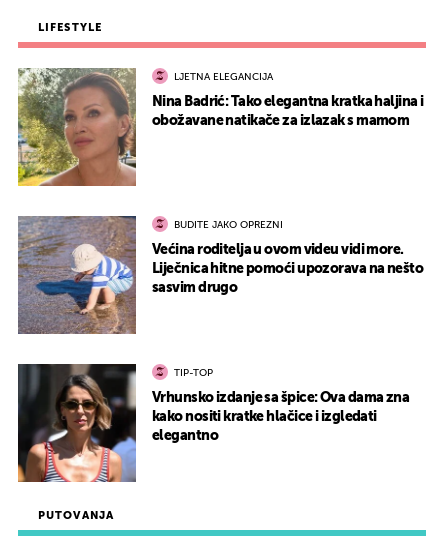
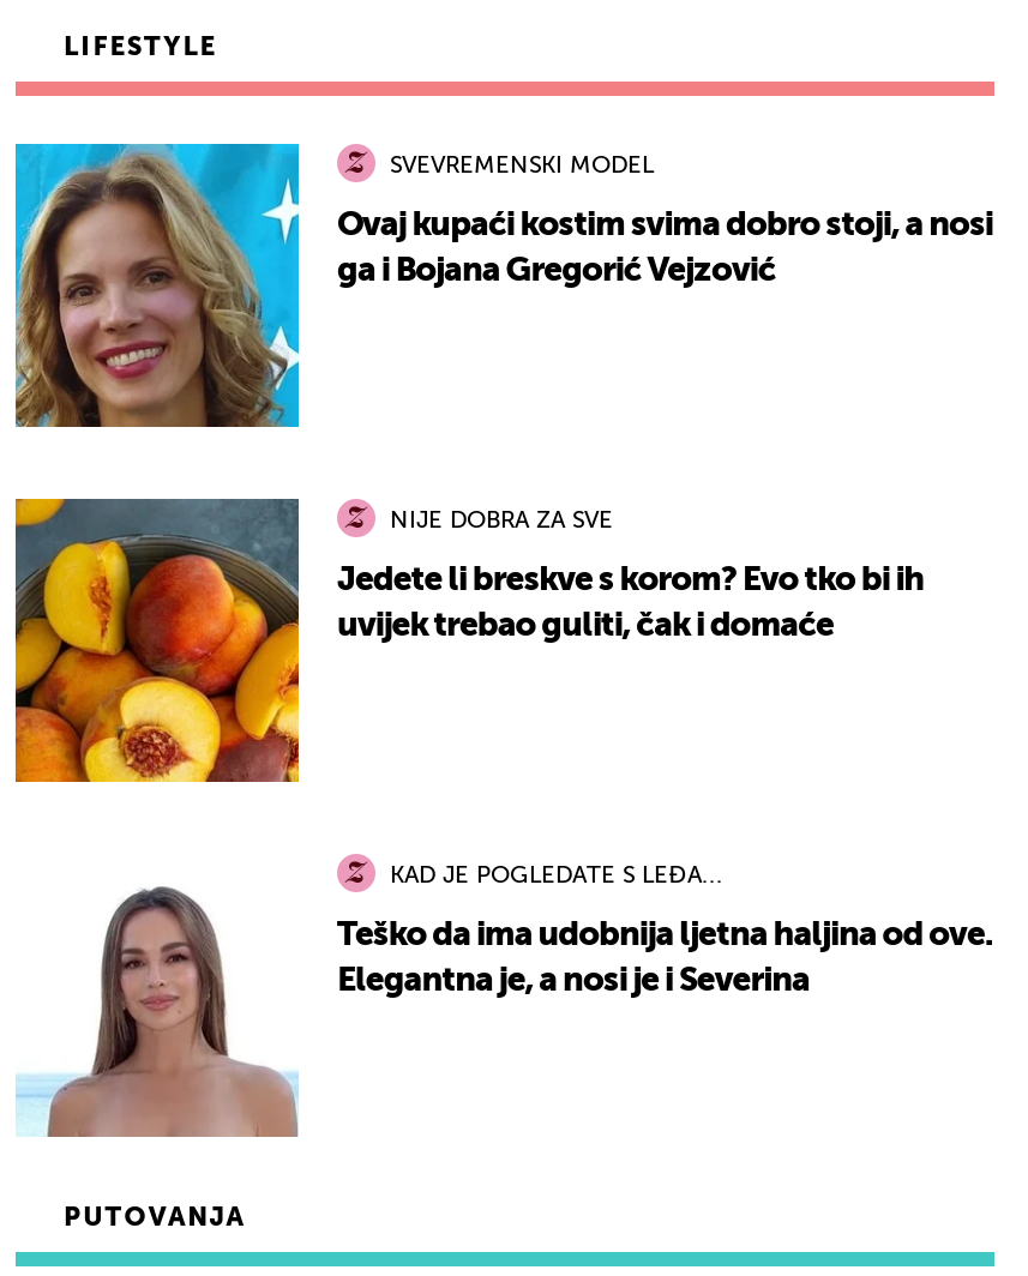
[17,67,423,187] [image] | Nina Badrić: Tako elegantna kratka haljina i | obožavane natikače za izlazak s mamom -> [13,142,993,429] [image] | Ovaj kupaći kostim svima dobro stoji, a nosi | ga i Bojana Gregorić Vejzović
[174,72,273,82] LJETNA ELEGANCIJA -> [390,154,654,178] SVEVREMENSKI MODEL
[17,215,423,335] [image] | Većina roditelja u ovom videu vidi more. | Liječnica hitne pomoći upozorava na nešto | sasvim drugo -> [13,496,924,784] [image] | Jedete li breskve s korom? Evo tko bi ih | uvijek trebao guliti, čak i domaće
[174,220,283,230] BUDITE JAKO OPREZNI -> [390,509,613,533] NIJE DOBRA ZA SVE
[17,363,409,483] [image] | Vrhunsko izdanje sa špice: Ova dama zna | kako nositi kratke hlačice i izgledati | elegantno -> [16,854,993,1137] [image] | Teško da ima udobnija ljetna haljina od ove. | Elegantna je, a nosi je i Severina
[174,368,214,378] TIP-TOP -> [390,864,723,888] KAD JE POGLEDATE S LEĐA...

